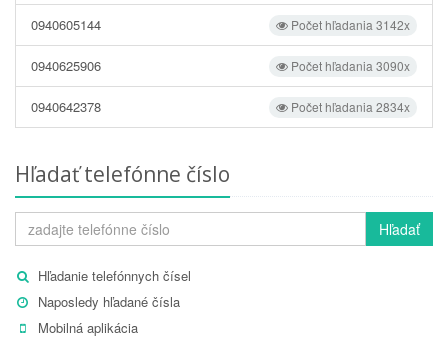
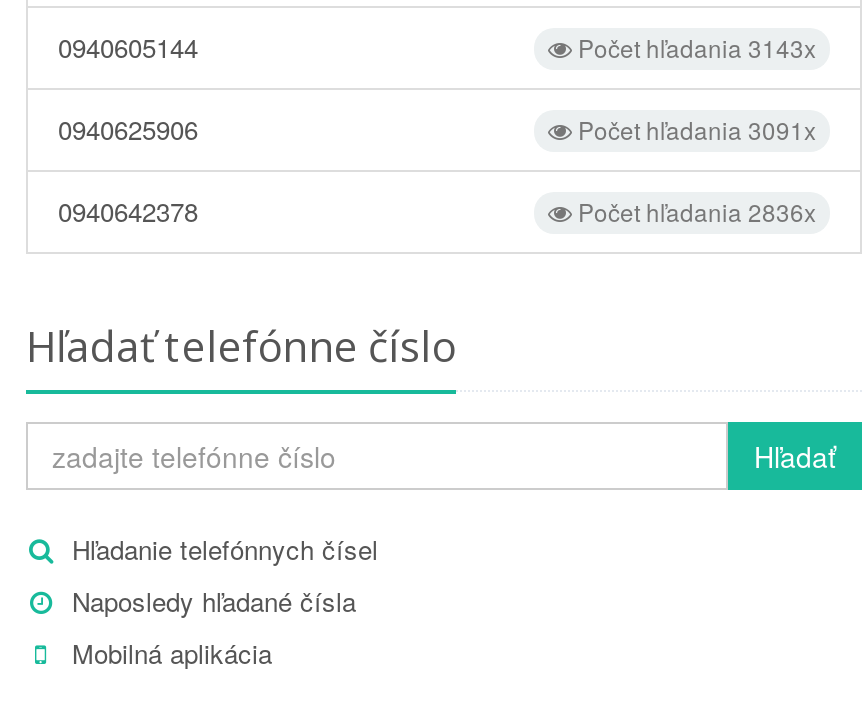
[288,16,410,33] Počet hľadania 3142x -> [572,29,816,63] Počet hľadania 3143x
[288,57,410,74] Počet hľadania 3090x -> [572,111,816,145] Počet hľadania 3091x
[288,98,410,115] Počet hľadania 2834x -> [572,193,816,227] Počet hľadania 2836x

